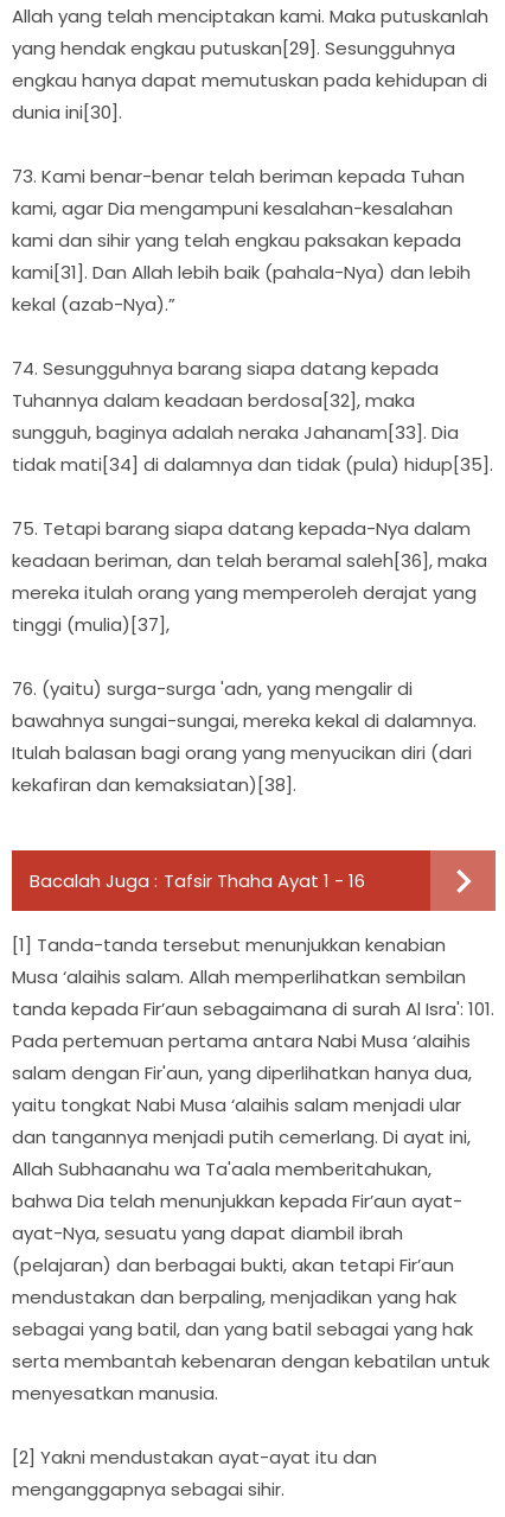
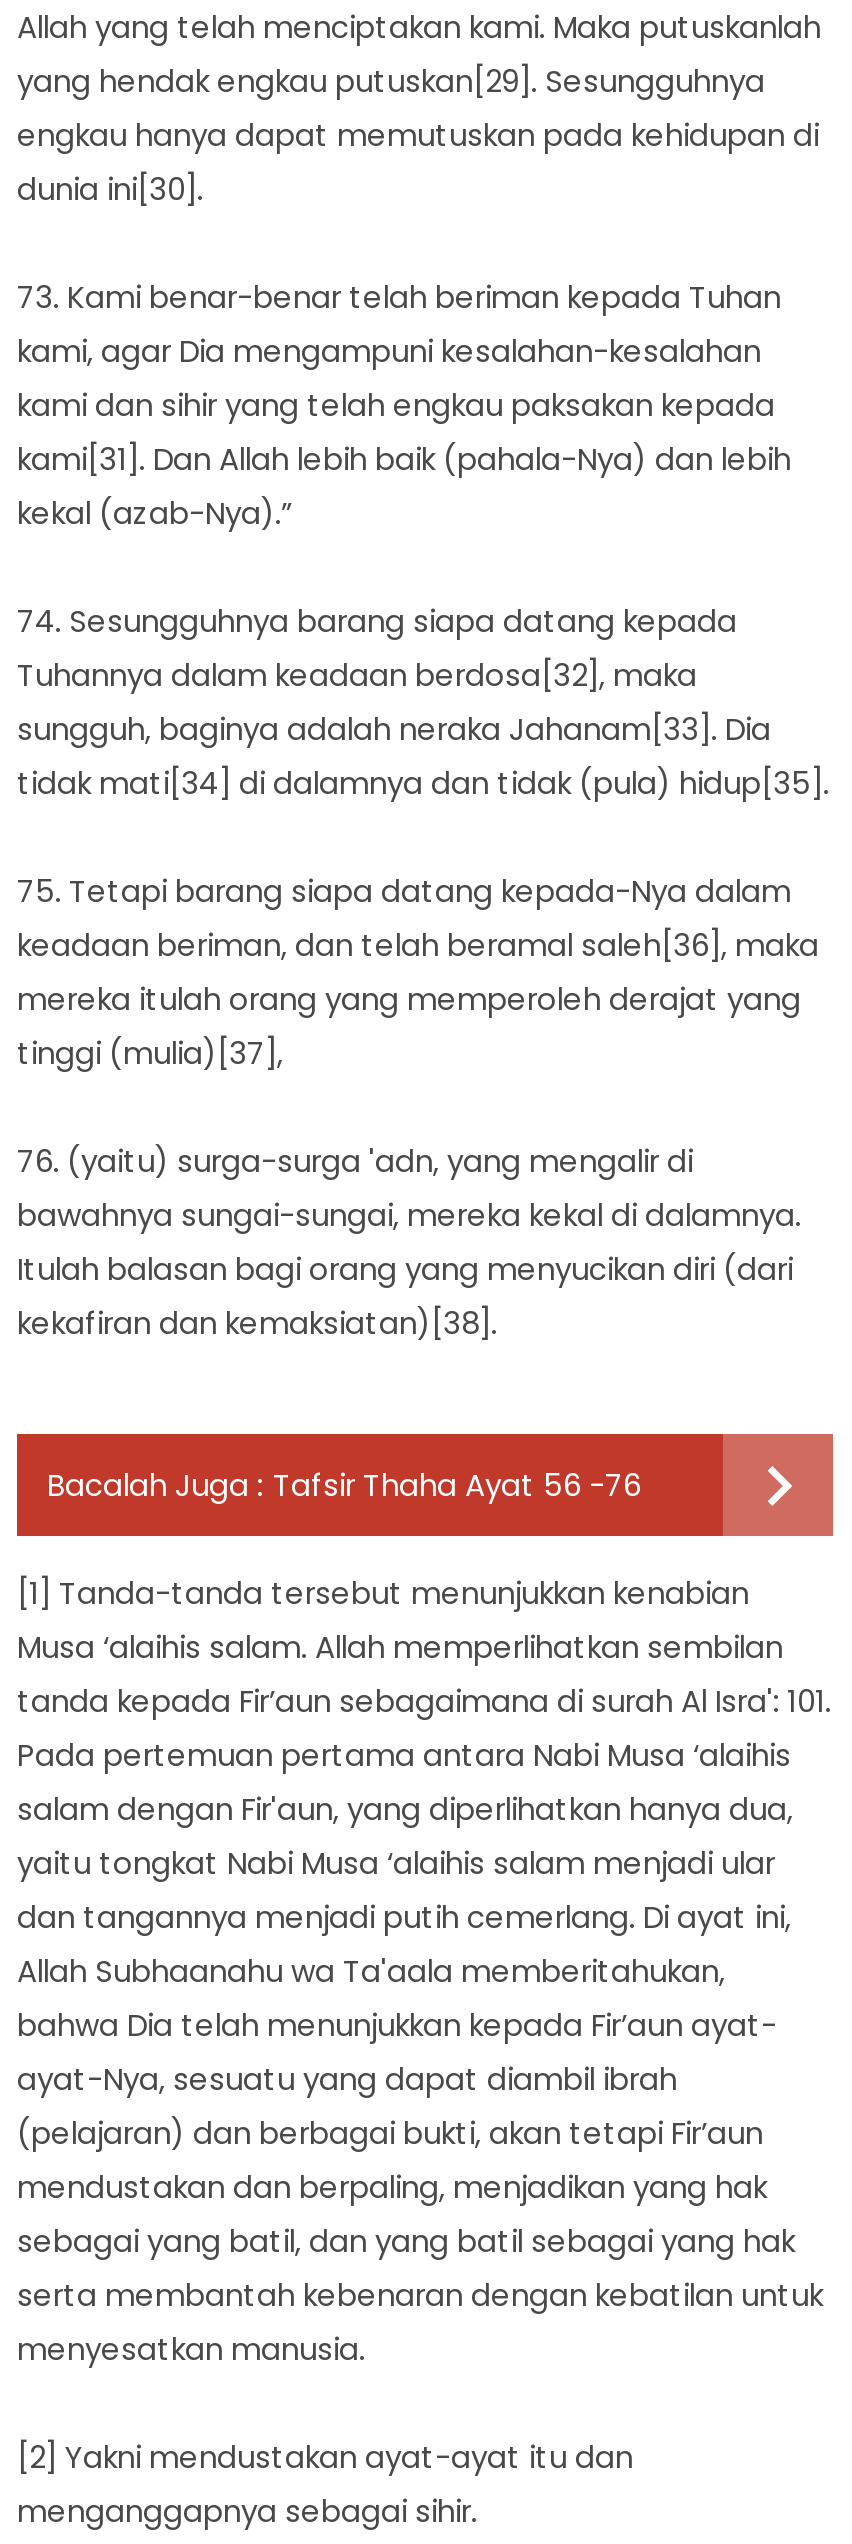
[30,868,365,893] Bacalah Juga : Tafsir Thaha Ayat 1 - 16 -> [47,1464,641,1506] Bacalah Juga : Tafsir Thaha Ayat 56 -76

